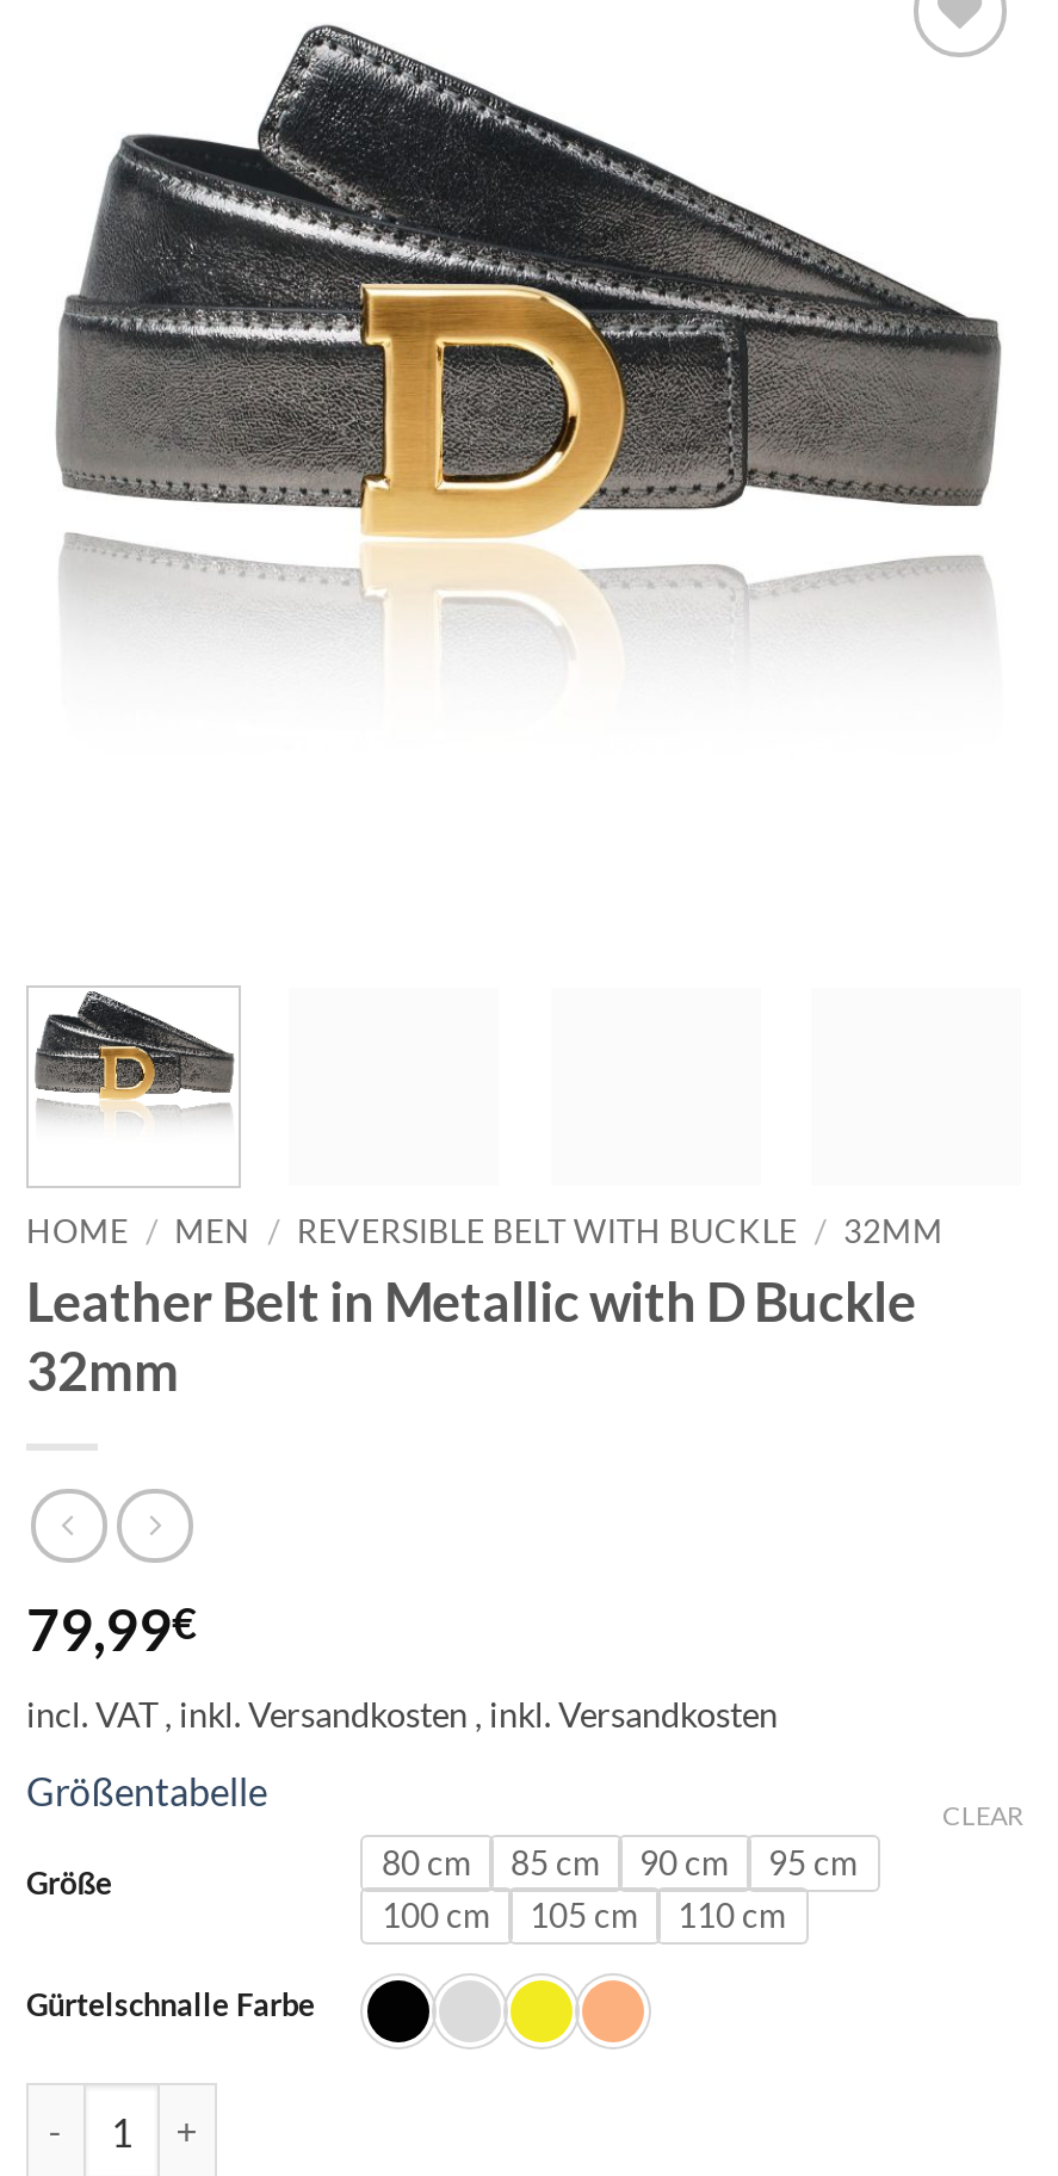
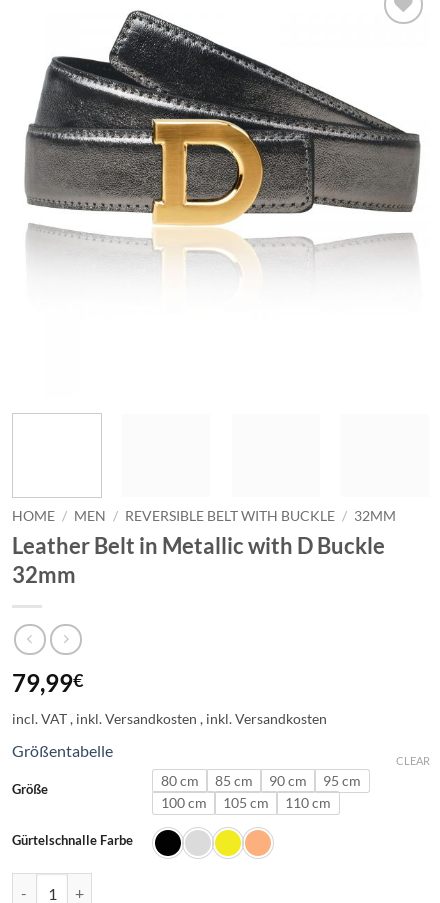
[33,990,236,1117] [image] -> none

